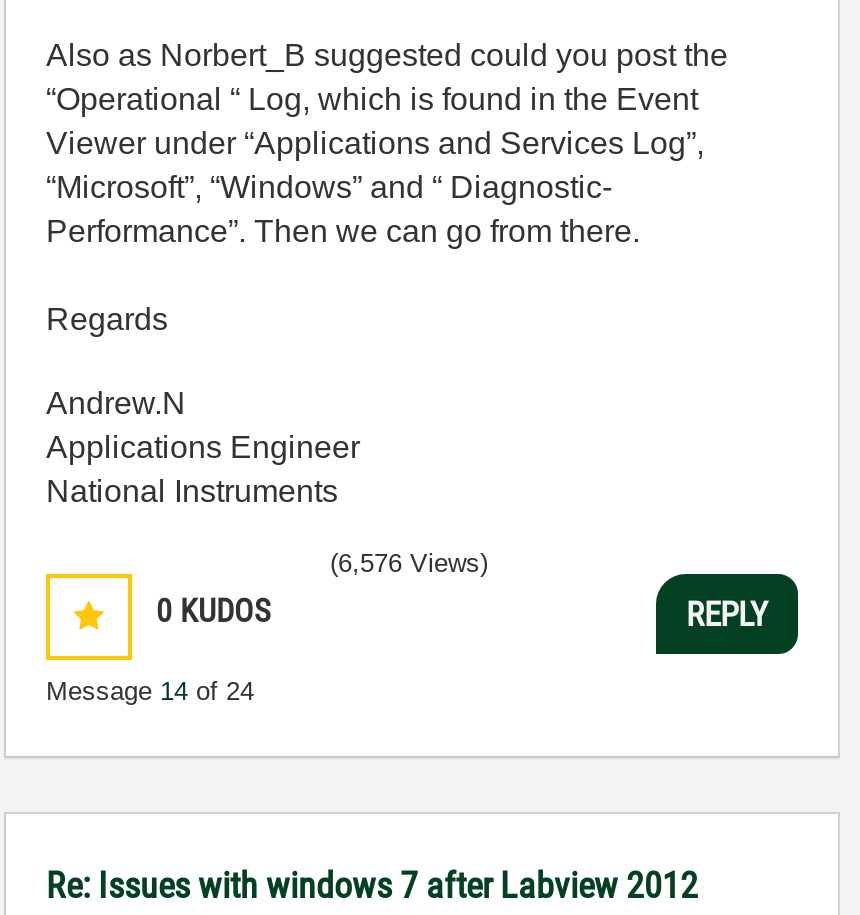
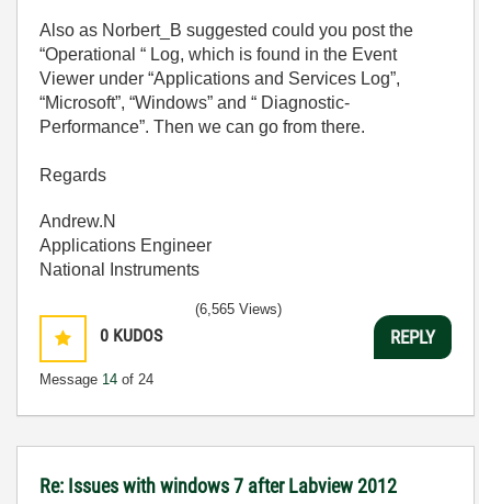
[330,548,488,578] (6,576 Views) -> [195,301,282,317] (6,565 Views)

